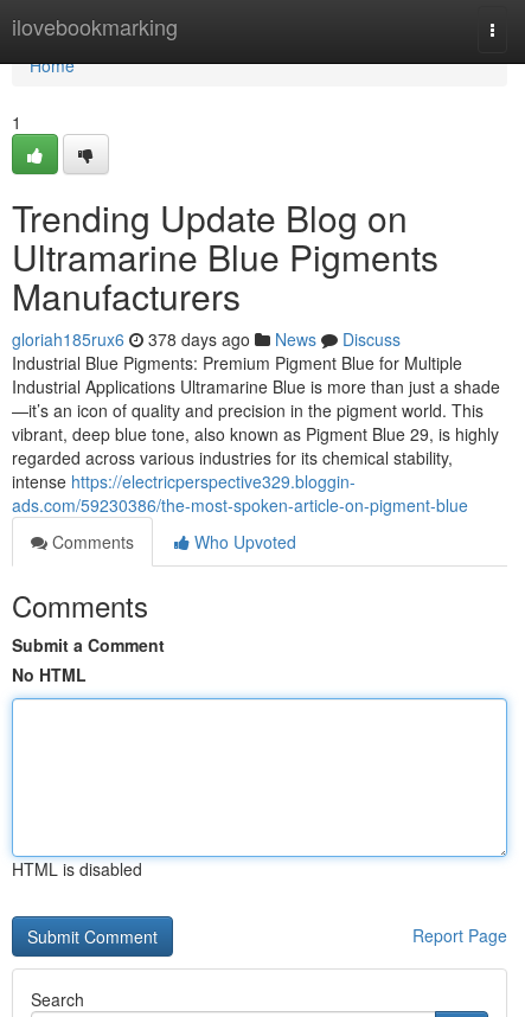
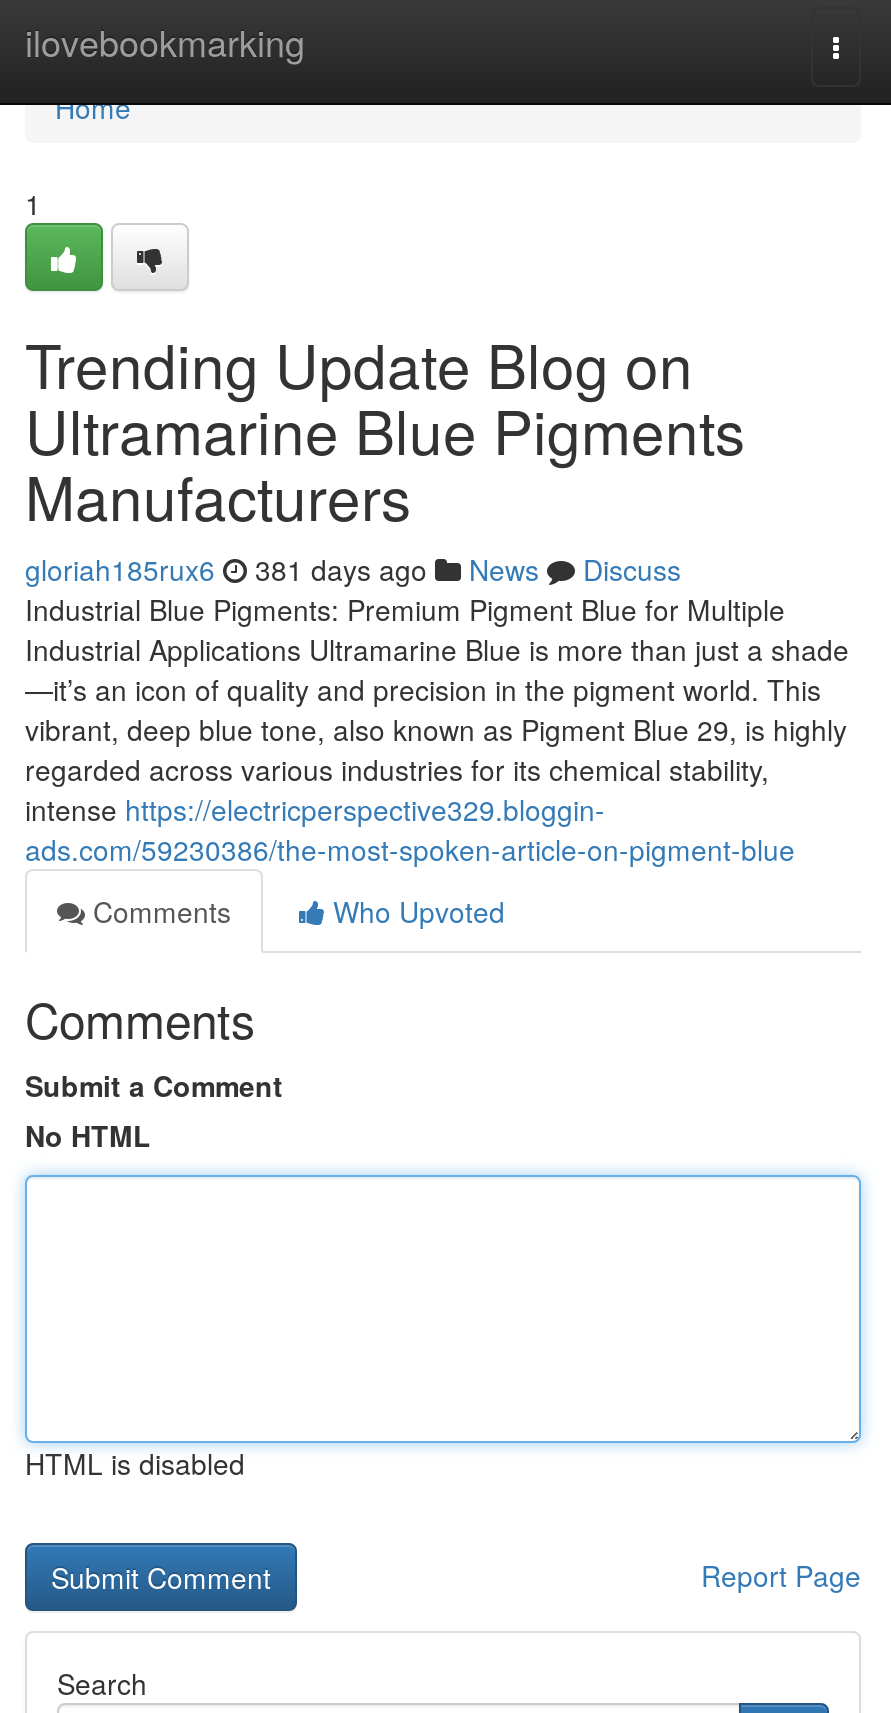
[12,327,401,351] gloriah185rux6 378 days ago News Discuss -> [25,549,681,589] gloriah185rux6 381 days ago News Discuss

